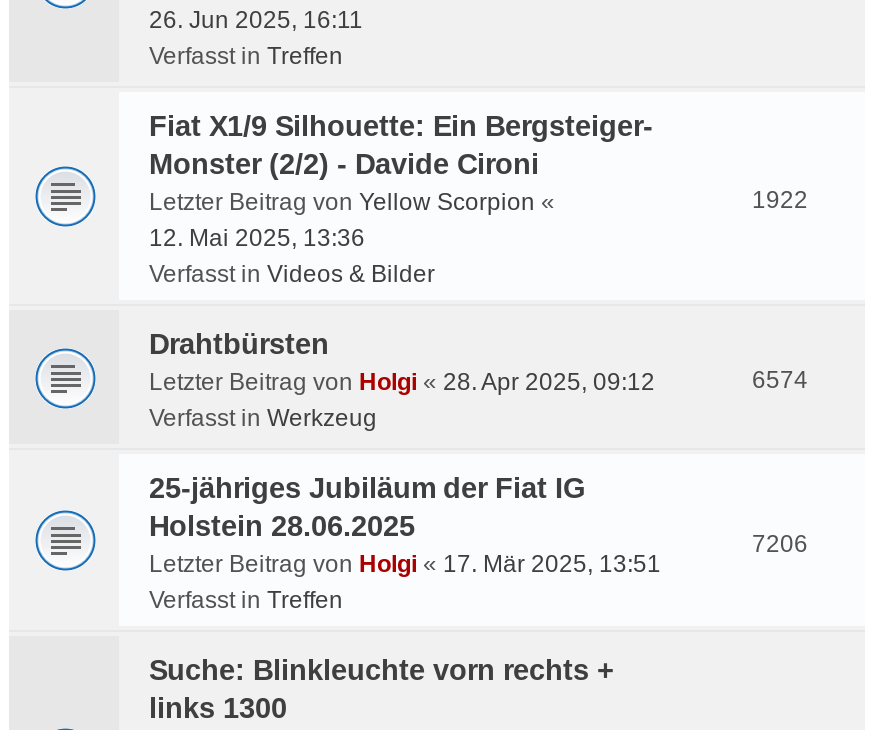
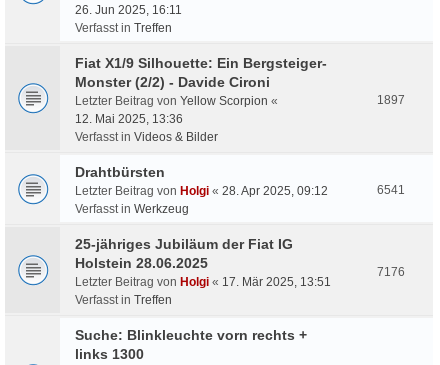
[752,186,808,214] 1922 -> [376,93,404,107] 1897
[752,366,808,394] 6574 -> [376,183,404,197] 6541
[752,530,808,558] 7206 -> [376,265,404,279] 7176

